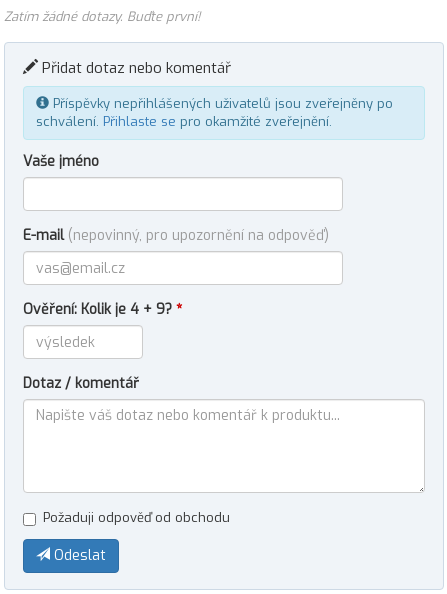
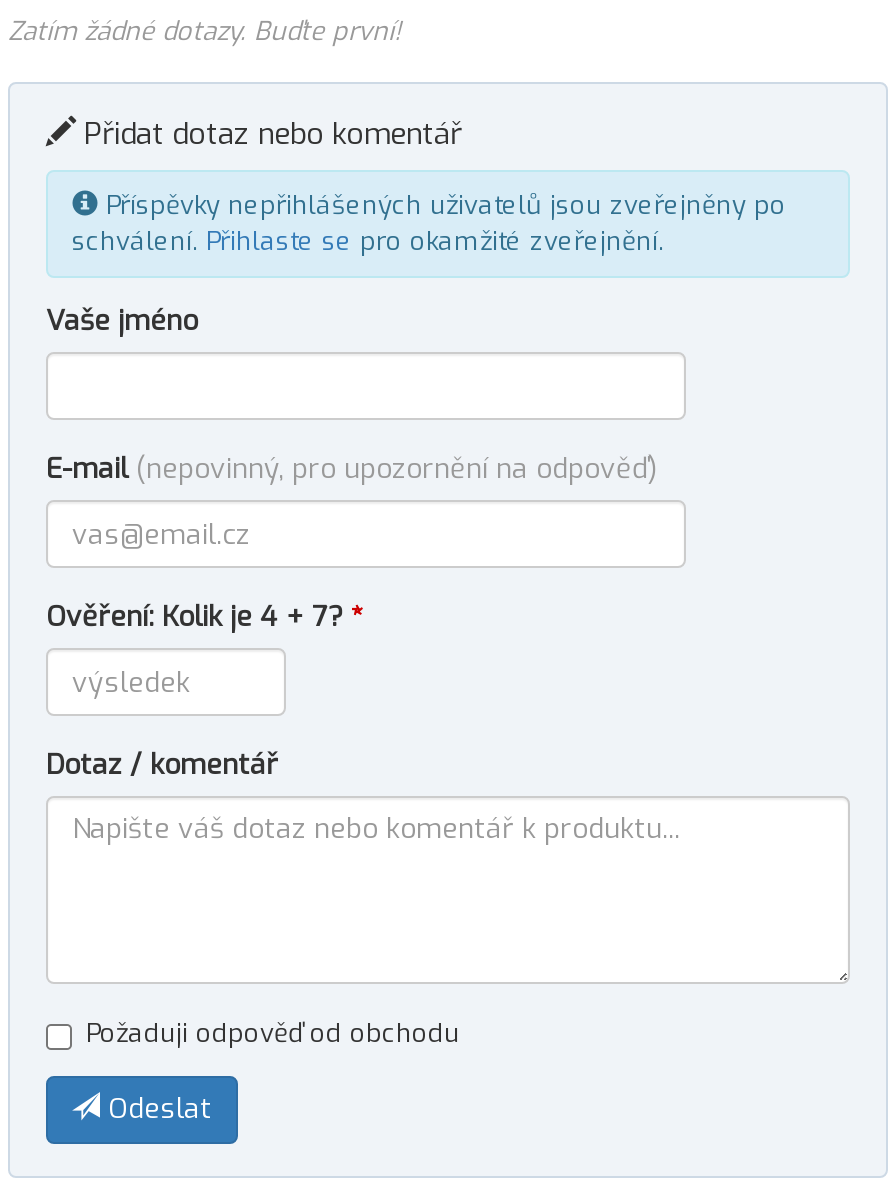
[23,300,182,319] Ověření: Kolik je 4 + 9? * -> [46,598,362,636] Ověření: Kolik je 4 + 7? *

